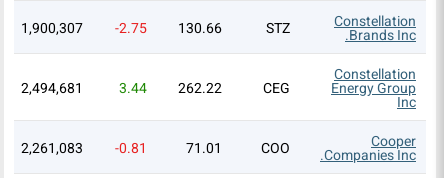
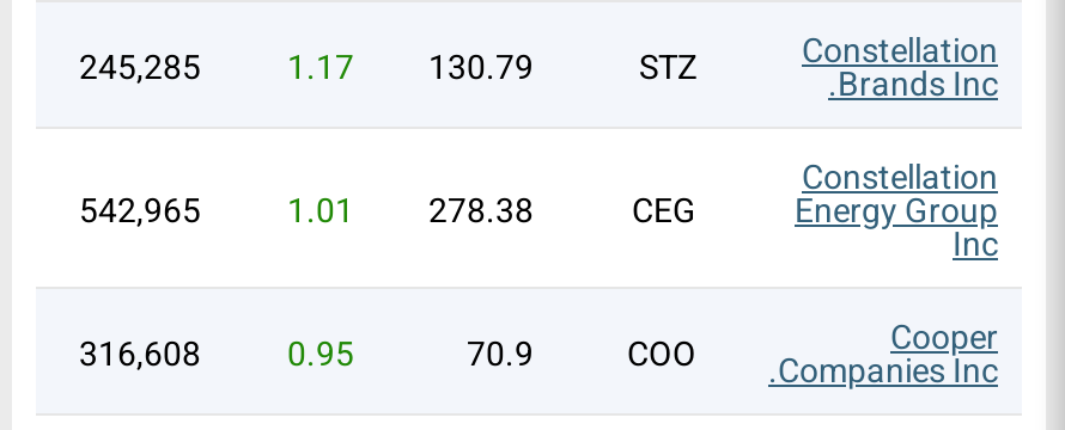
[21,18,83,39] 1,900,307 -> [79,43,201,94] 245,285
[115,18,147,39] -2.75 -> [287,43,354,94] 1.17
[178,18,222,39] 130.66 -> [428,43,534,94] 130.79
[21,78,83,99] 2,494,681 -> [79,187,201,237] 542,965
[119,78,147,99] 3.44 -> [287,187,354,237] 1.01
[178,78,222,99] 262.22 -> [428,187,534,237] 278.38
[21,138,83,159] 2,261,083 -> [79,330,201,380] 316,608
[115,138,147,159] -0.81 -> [287,330,354,380] 0.95
[186,138,222,159] 71.01 -> [467,330,534,380] 70.9

